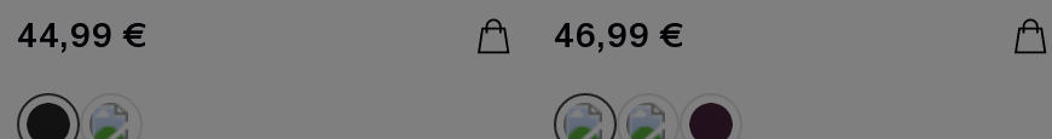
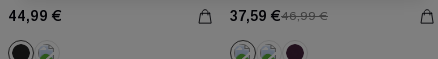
[554,12,684,58] 46,99 € -> [230,6,328,25] 37,59 €46,99 €

